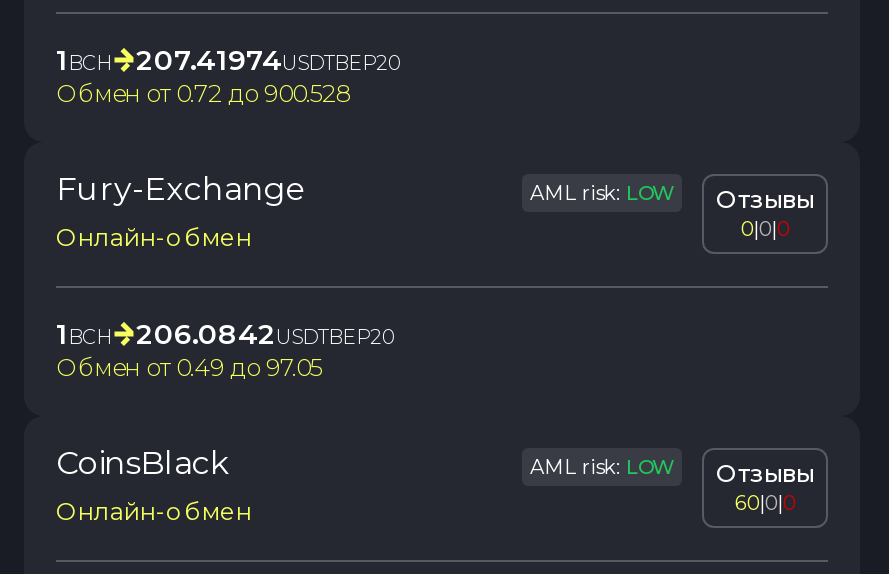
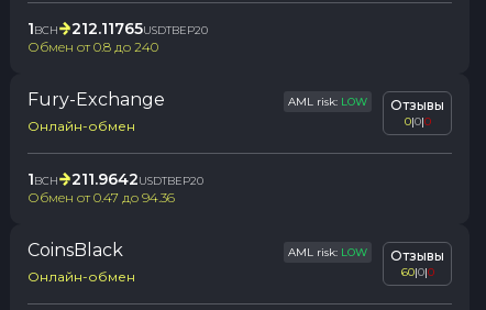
[56,42,400,78] 1BCH 207.41974USDTBEP20 -> [27,19,208,38] 1BCH 212.11765USDTBEP20
[56,78,350,108] Обмен от 0.72 до 900.528 -> [27,38,158,55] Обмен от 0.8 до 240
[56,316,394,352] 1BCH 206.0842USDTBEP20 -> [27,169,203,189] 1BCH 211.9642USDTBEP20
[56,352,322,382] Обмен от 0.49 до 97.05 -> [27,189,175,206] Обмен от 0.47 до 94.36

